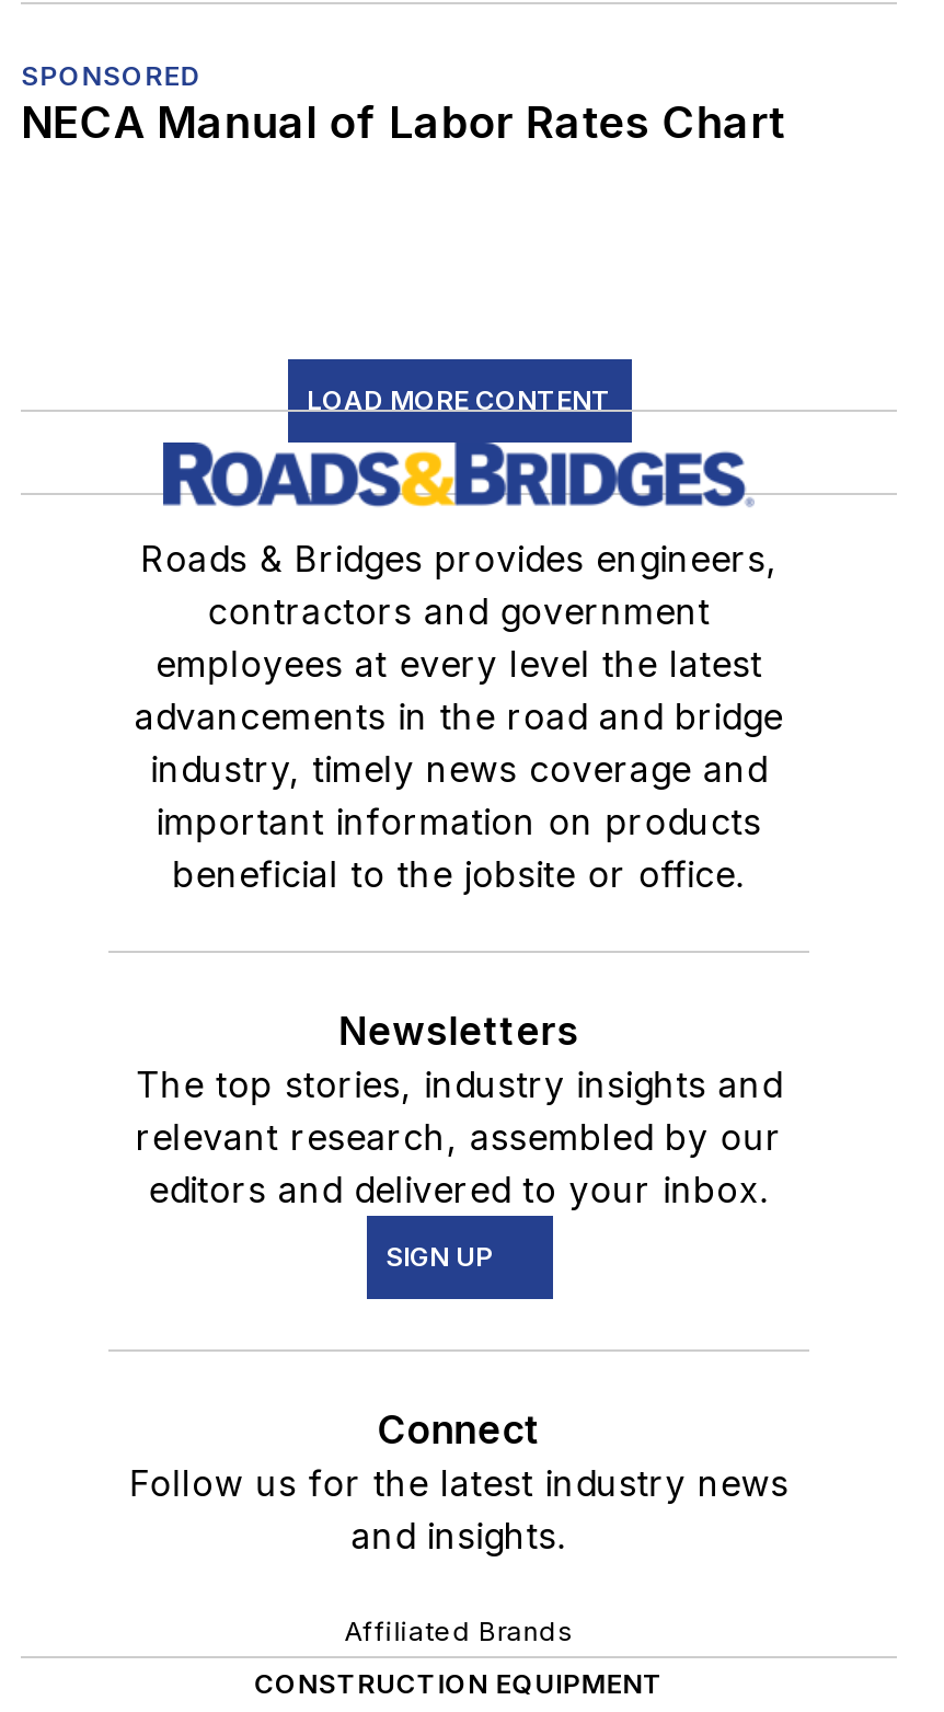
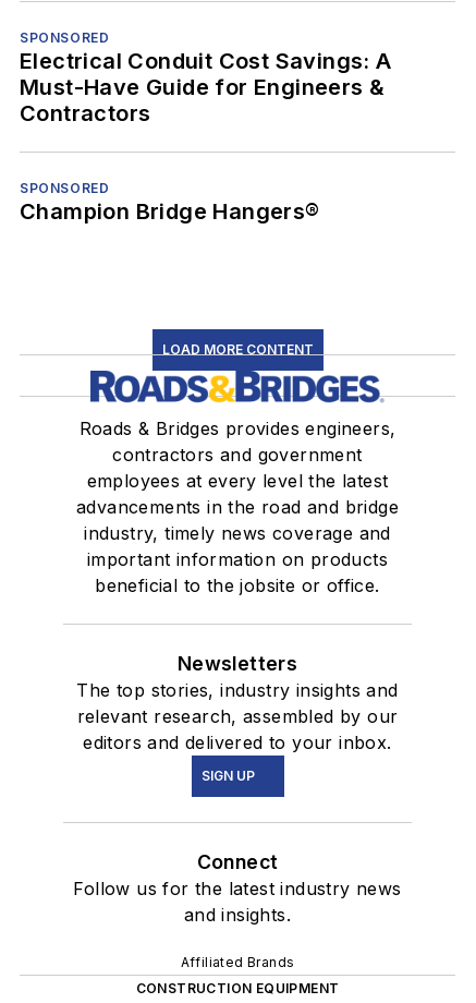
[21,96,785,149] NECA Manual of Labor Rates Chart -> [20,48,392,224] Electrical Conduit Cost Savings: A | Must-Have Guide for Engineers & | Contractors | SPONSORED | Champion Bridge Hangers®

